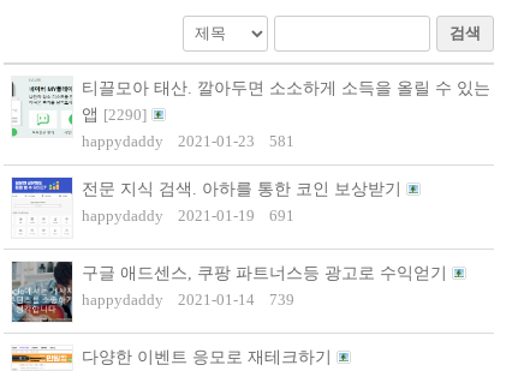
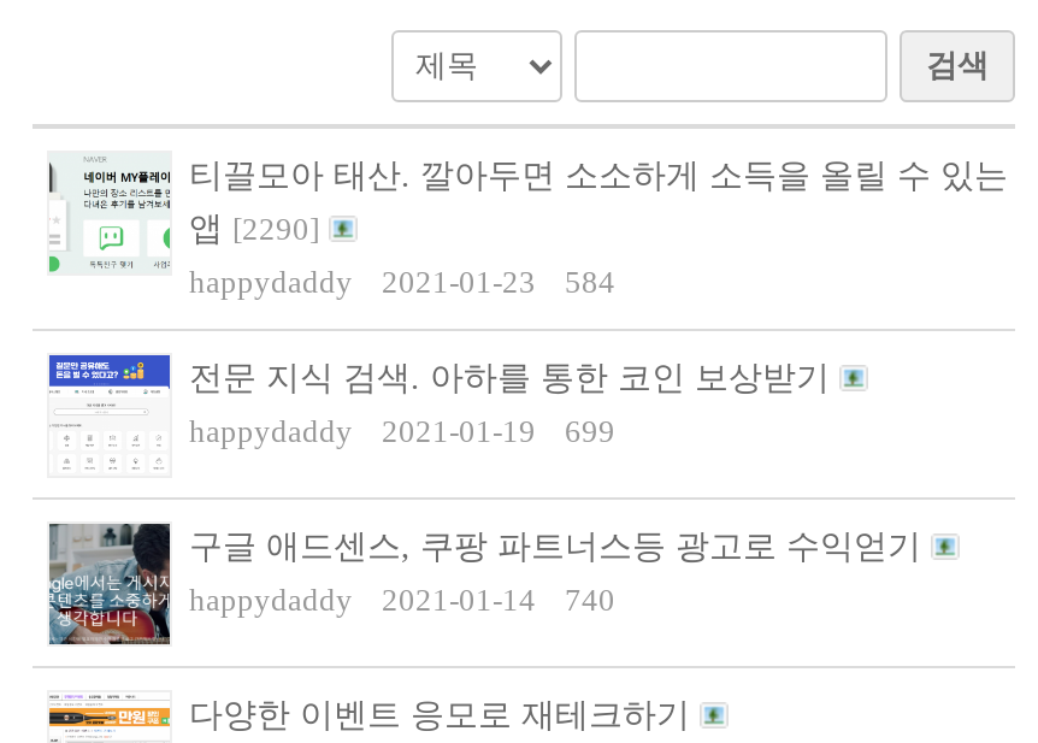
[82,132,294,150] happydaddy 2021-01-23 581 -> [189,264,615,300] happydaddy 2021-01-23 584
[82,207,294,225] happydaddy 2021-01-19 691 -> [189,413,615,449] happydaddy 2021-01-19 699
[82,291,294,309] happydaddy 2021-01-14 739 -> [189,582,615,618] happydaddy 2021-01-14 740

